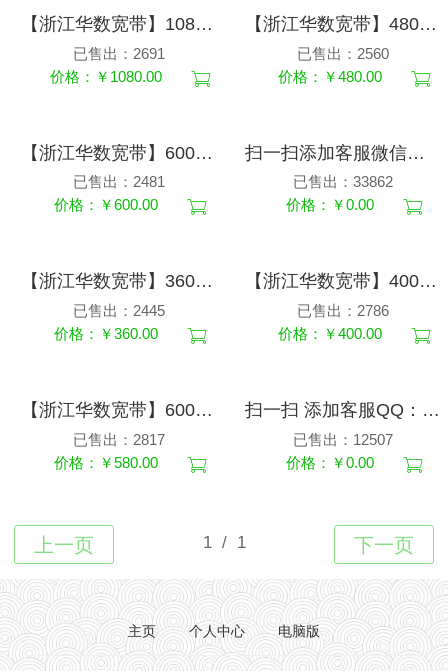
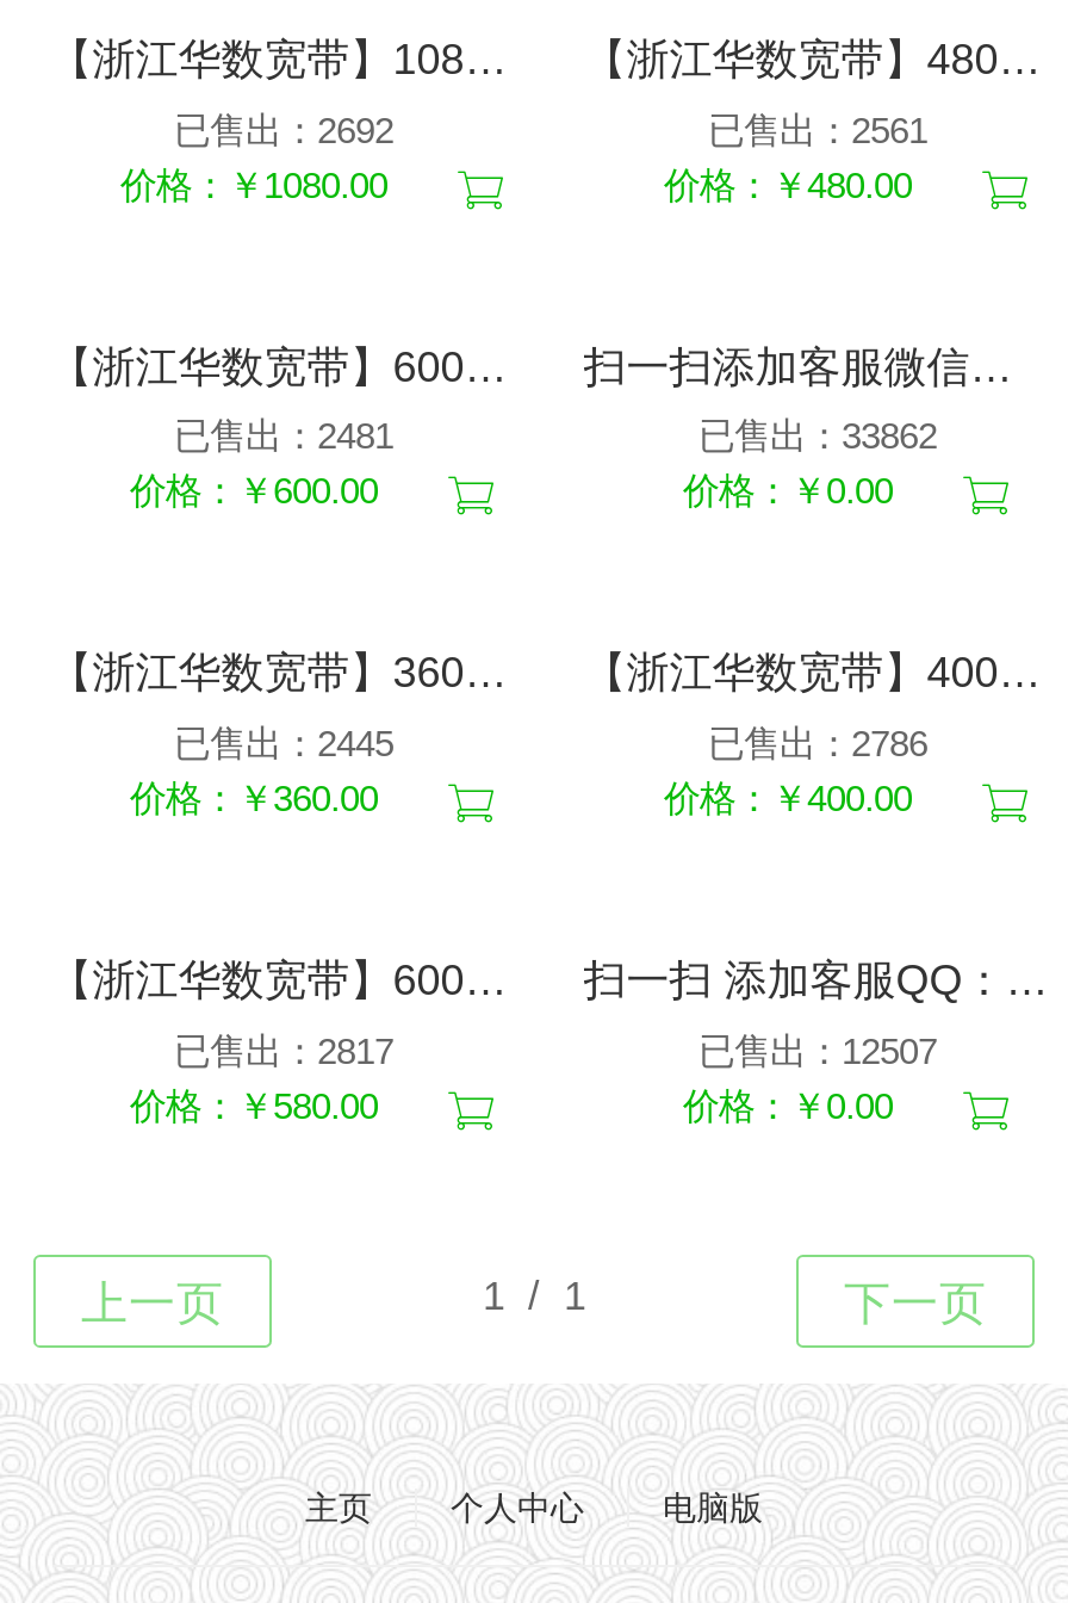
[73,45,165,62] 已售出：2691 -> [174,109,393,150] 已售出：2692
[297,45,389,62] 已售出：2560 -> [708,109,927,150] 已售出：2561

